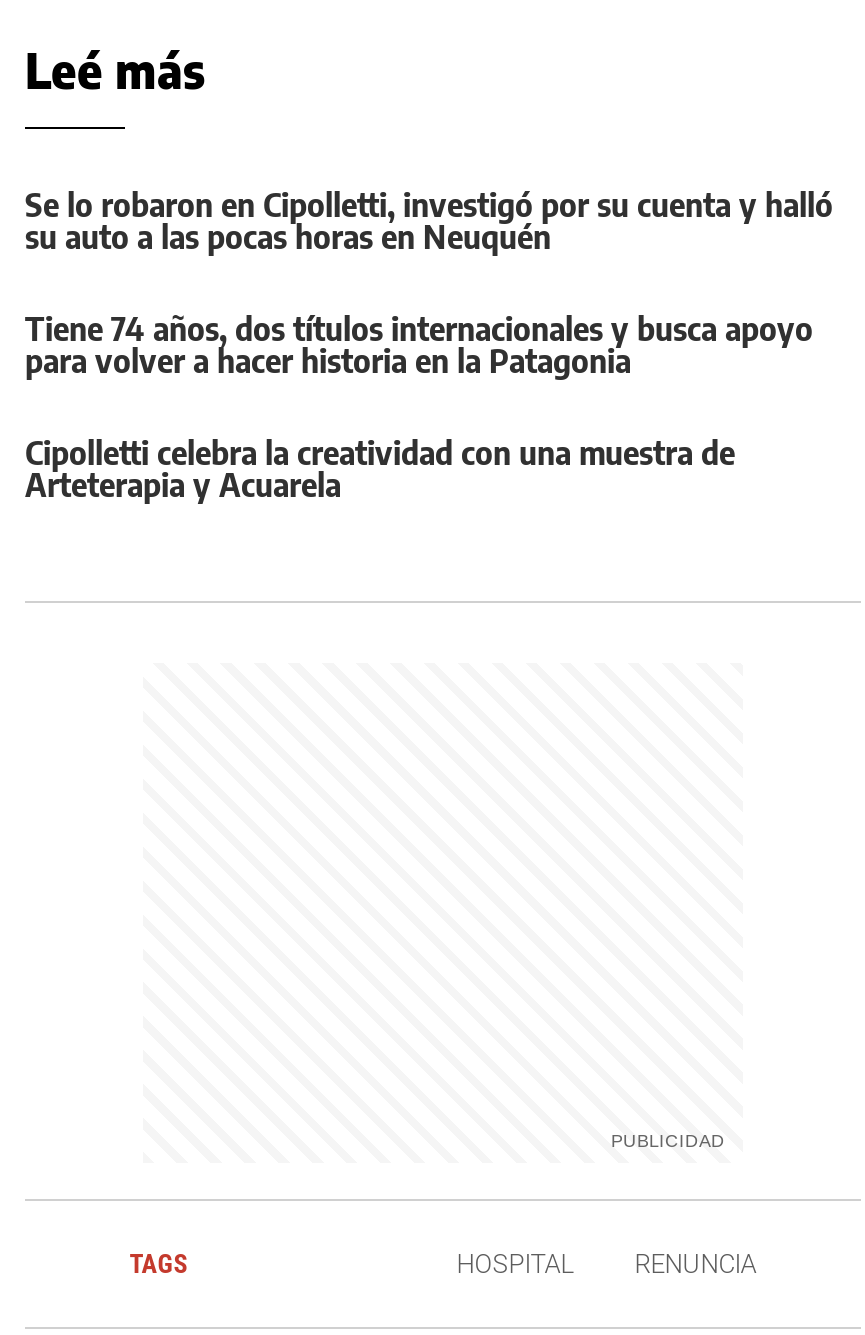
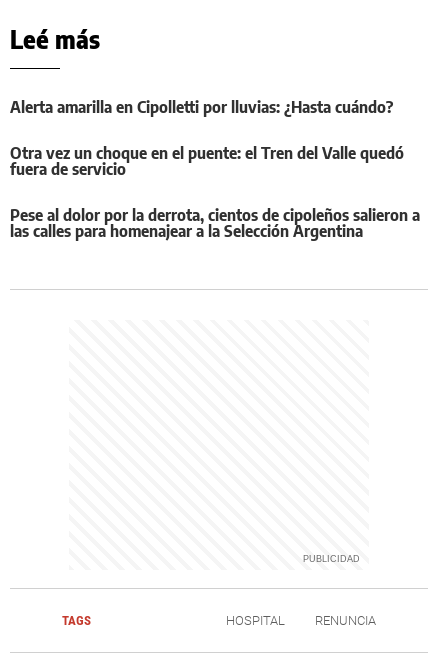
[25,185,833,257] Se lo robaron en Cipolletti, investigó por su cuenta y halló | su auto a las pocas horas en Neuquén -> [10,97,393,117] Alerta amarilla en Cipolletti por lluvias: ¿Hasta cuándo?
[25,309,813,381] Tiene 74 años, dos títulos internacionales y busca apoyo | para volver a hacer historia en la Patagonia -> [10,143,404,179] Otra vez un choque en el puente: el Tren del Valle quedó | fuera de servicio
[25,433,735,505] Cipolletti celebra la creatividad con una muestra de | Arteterapia y Acuarela -> [10,205,420,241] Pese al dolor por la derrota, cientos de cipoleños salieron a | las calles para homenajear a la Selección Argentina

